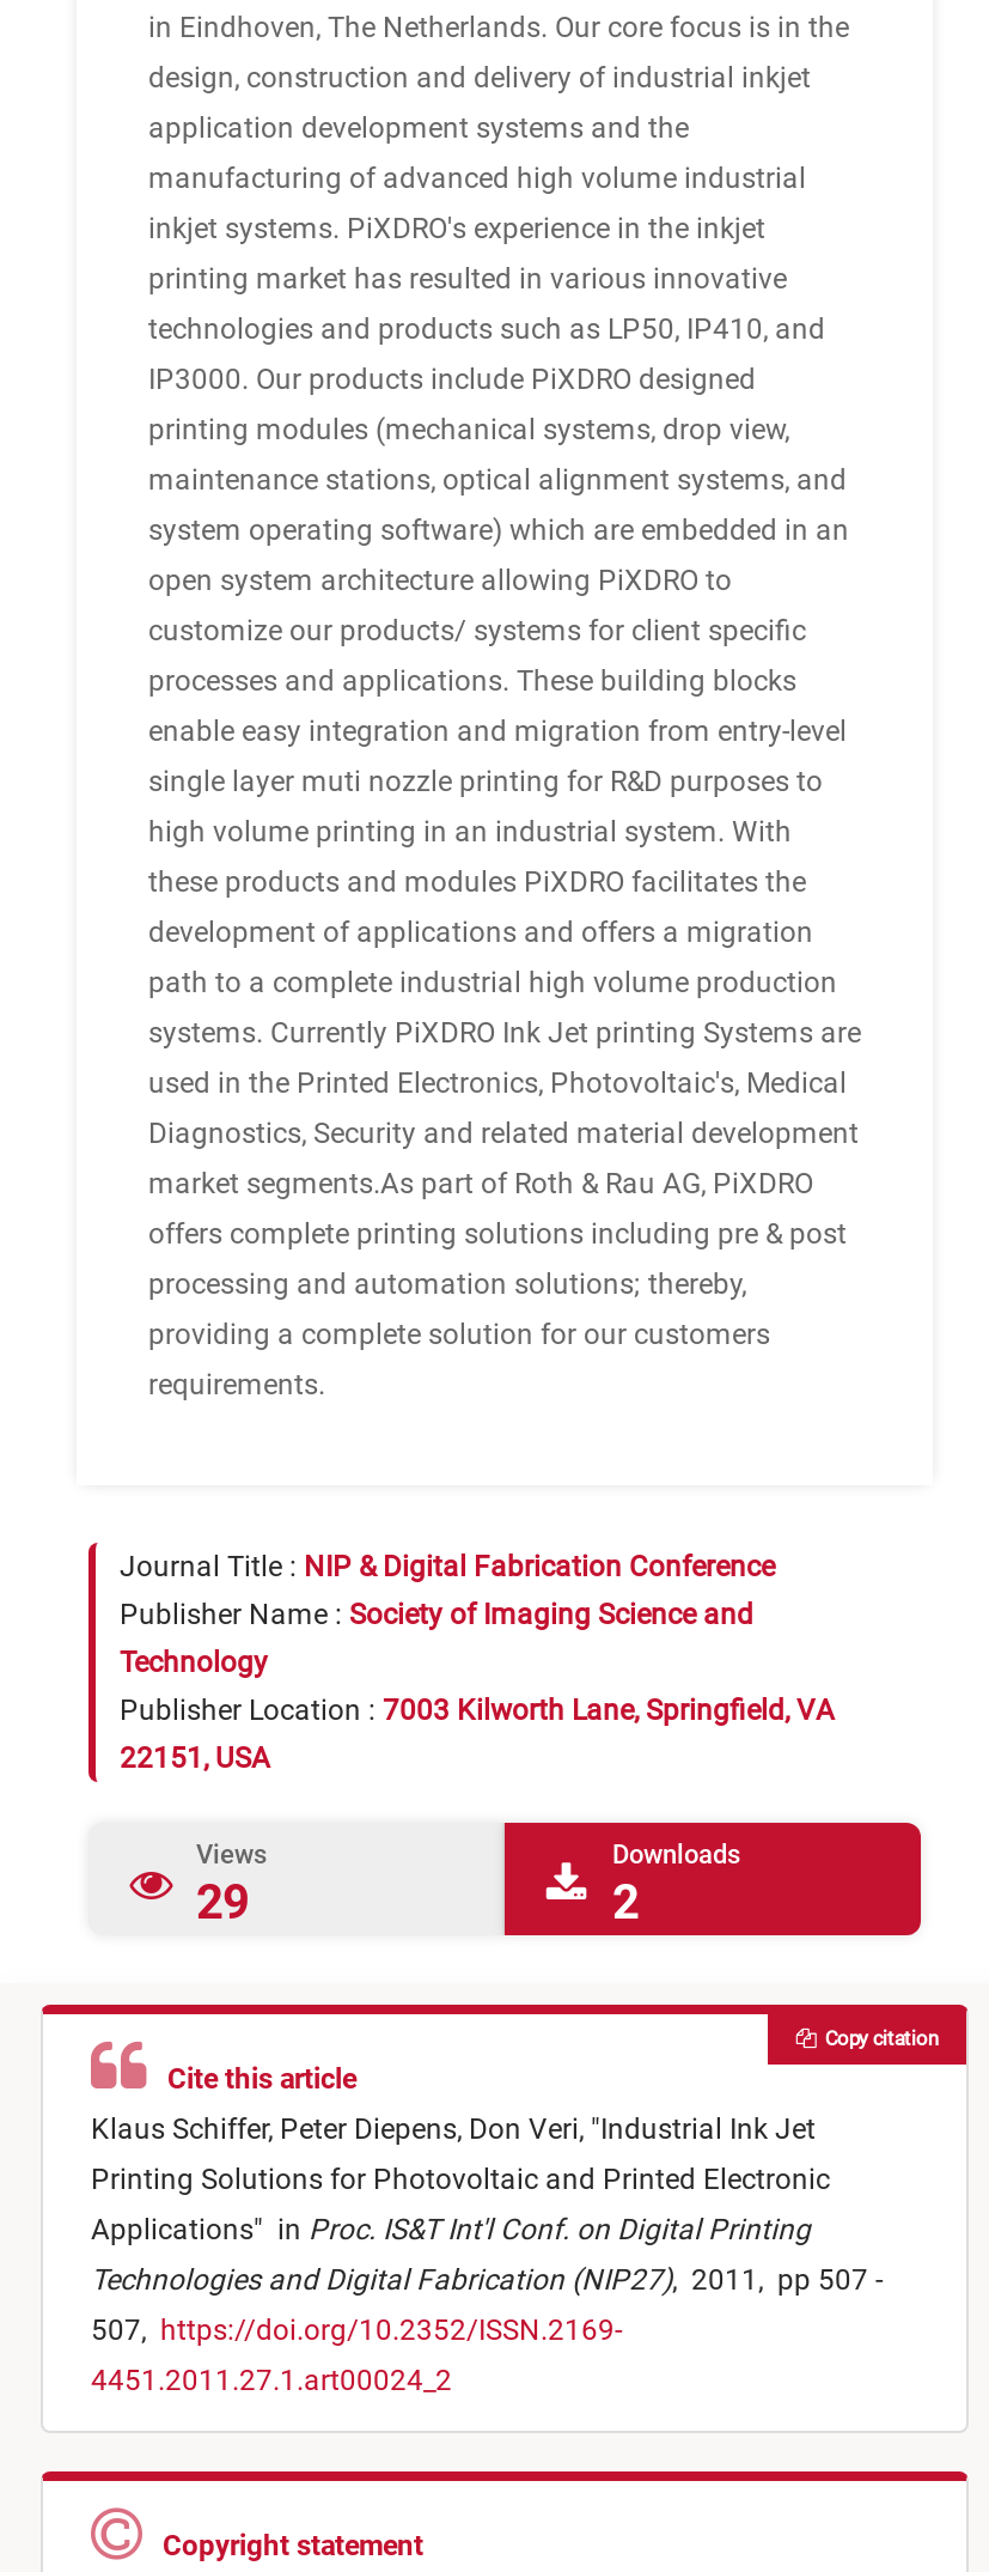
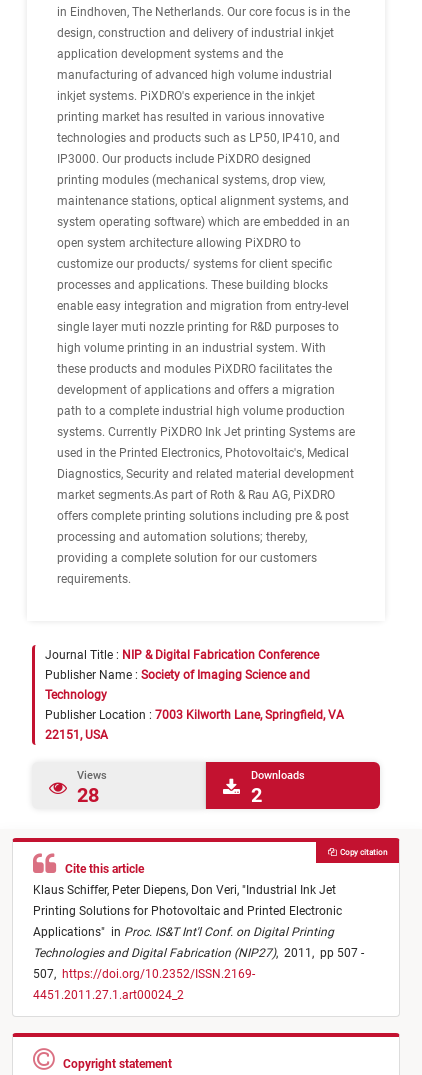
[196,1873,249,1930] 29 -> [77,783,99,807] 28

